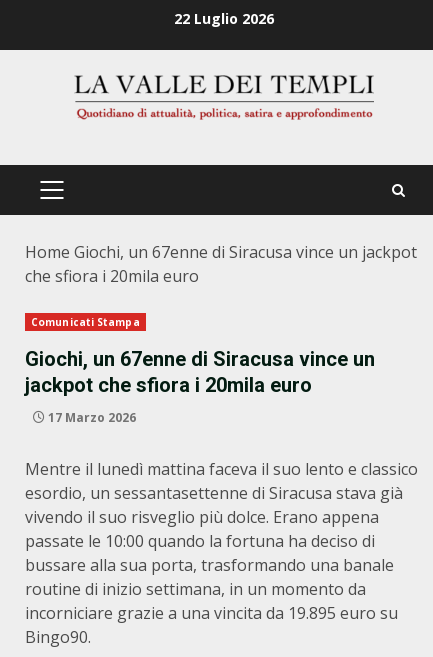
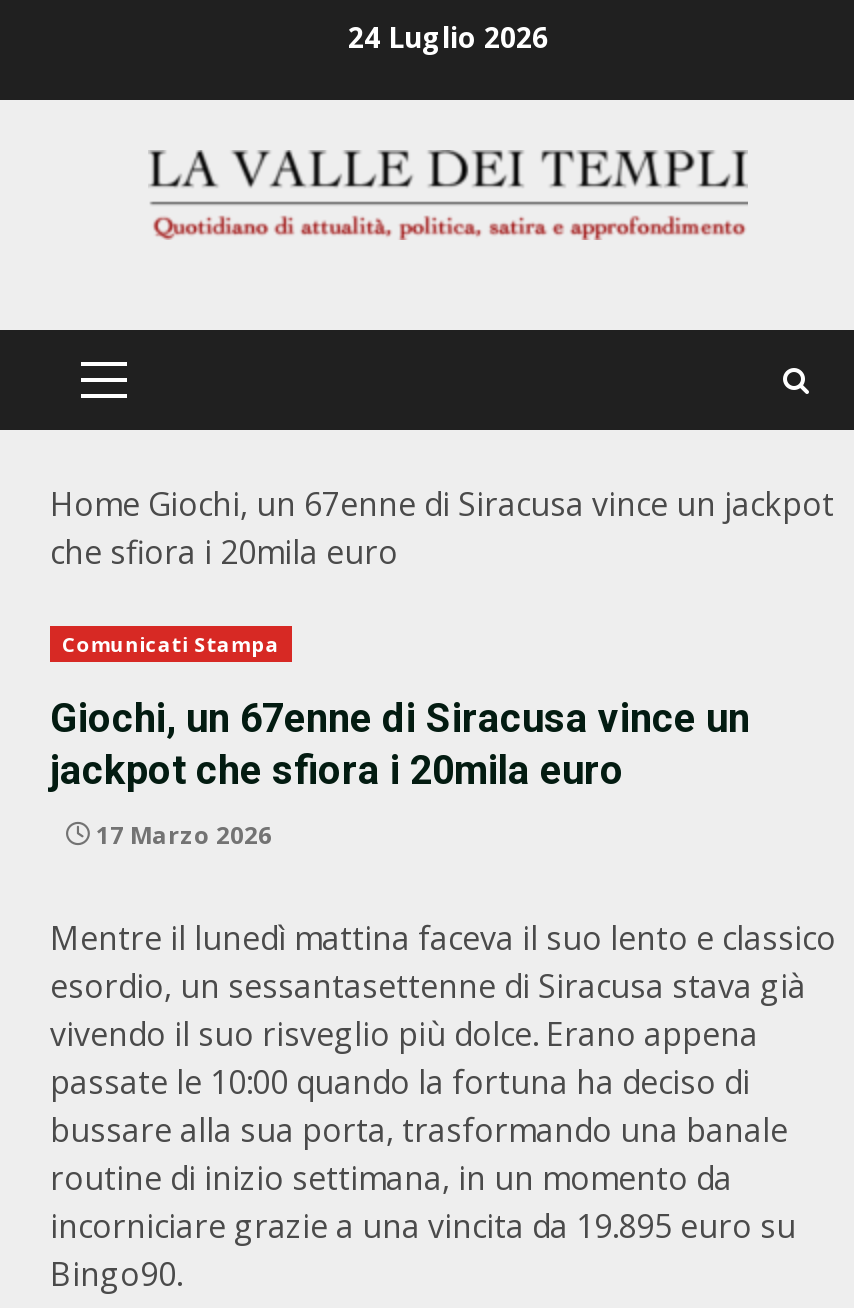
[174,8,274,27] 22 Luglio 2026 -> [348,17,548,55] 24 Luglio 2026

